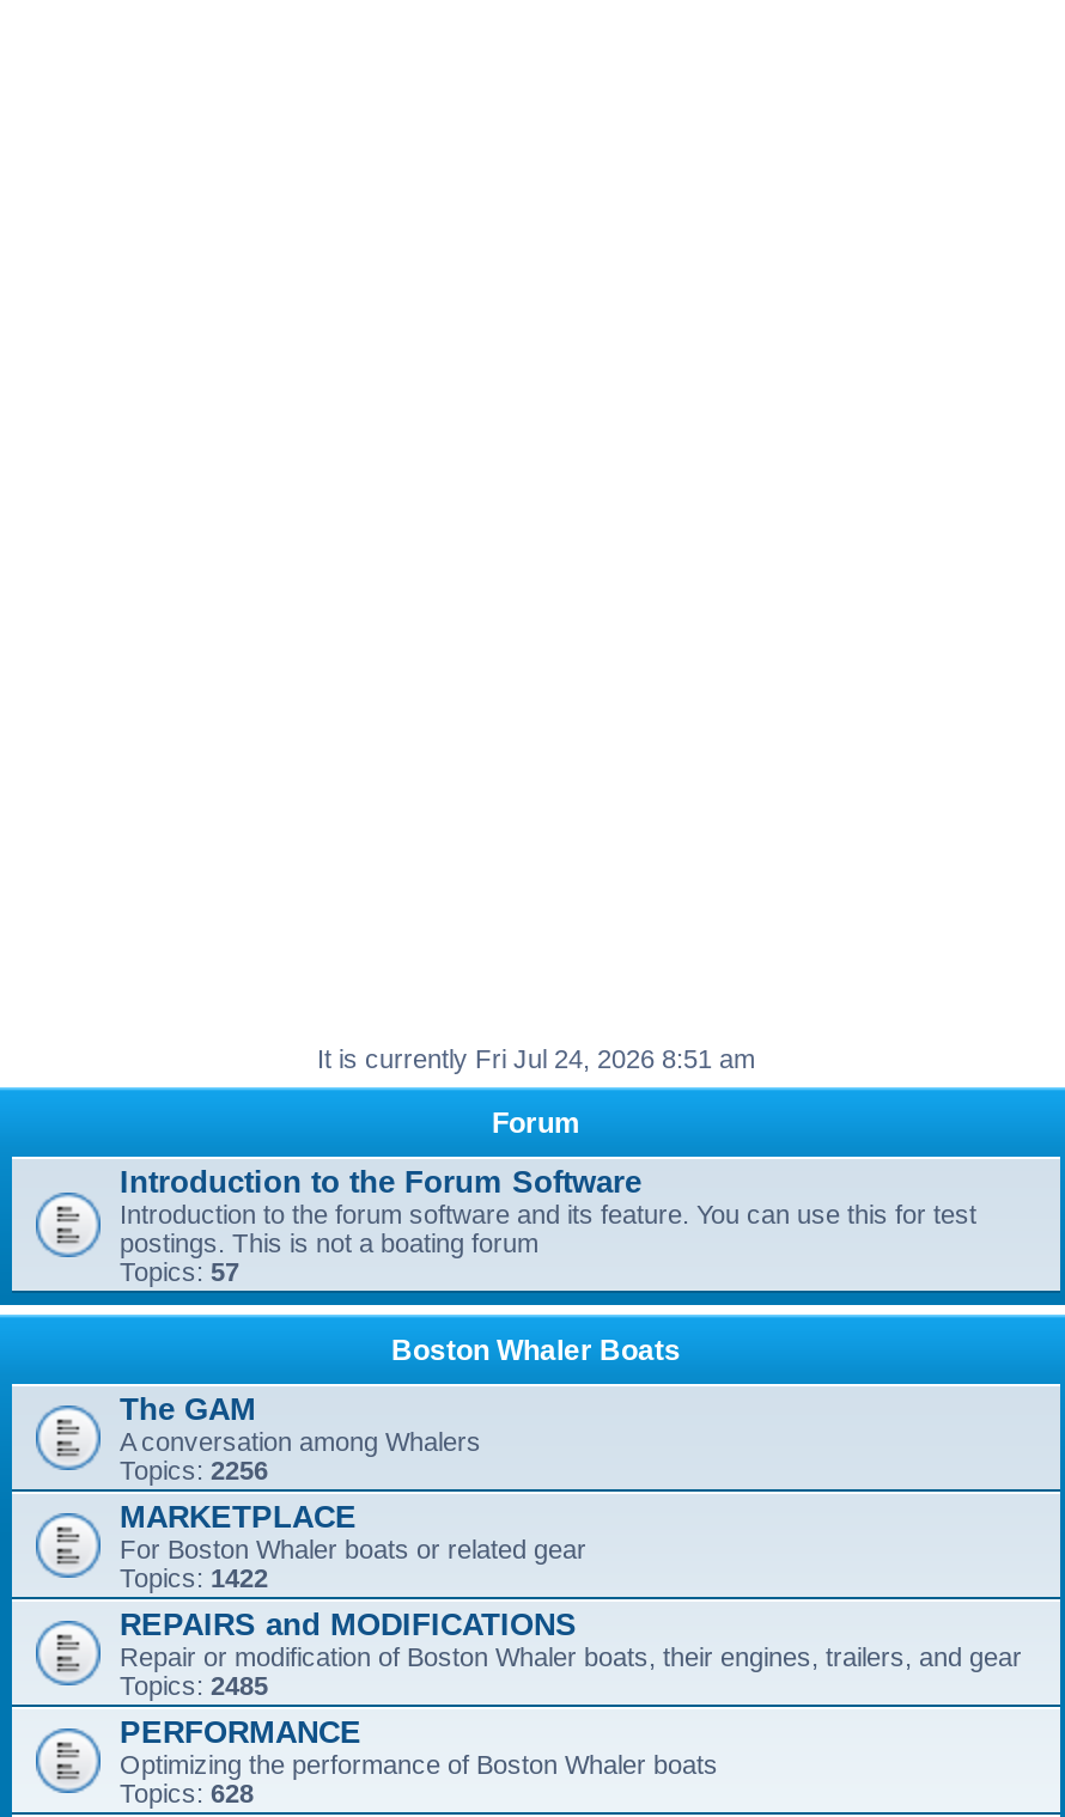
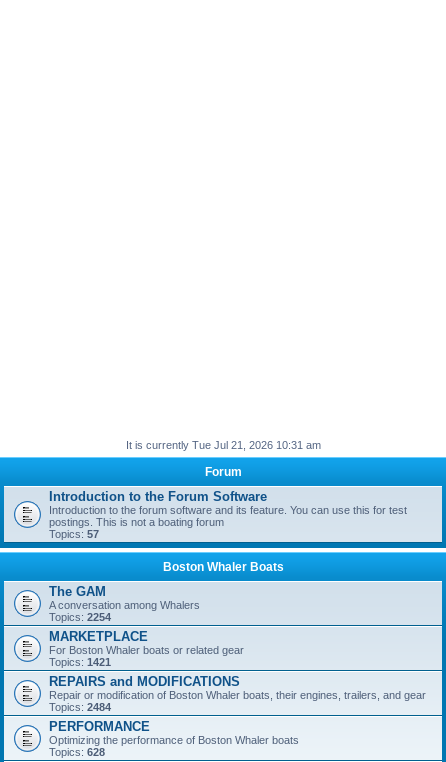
[317,1044,755,1073] It is currently Fri Jul 24, 2026 8:51 am -> [125,439,320,451] It is currently Tue Jul 21, 2026 10:31 am
[120,1456,268,1484] Topics: 2256 -> [49,611,111,623] Topics: 2254
[120,1563,268,1592] Topics: 1422 -> [49,656,111,668] Topics: 1421
[120,1671,268,1700] Topics: 2485 -> [49,701,111,713] Topics: 2484

